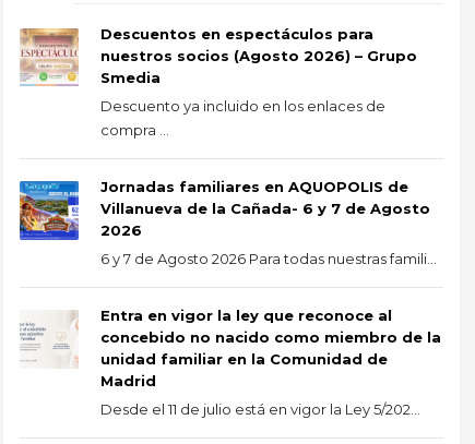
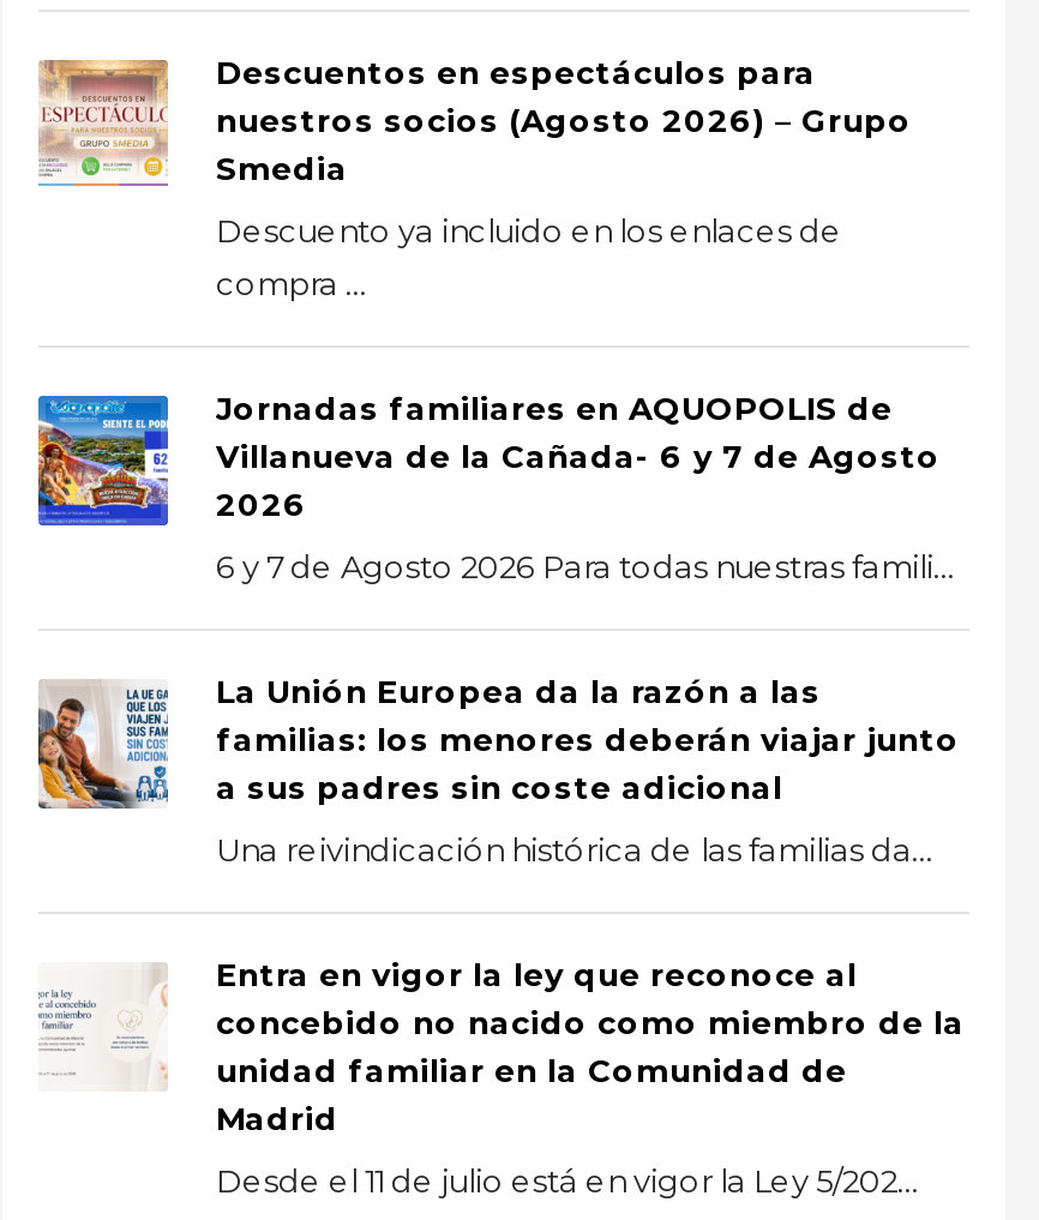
none -> [36,671,960,868] [image] | La Unión Europea da la razón a las | familias: los menores deberán viajar junto | a sus padres sin coste adicional | Una reivindicación histórica de las familias da...

